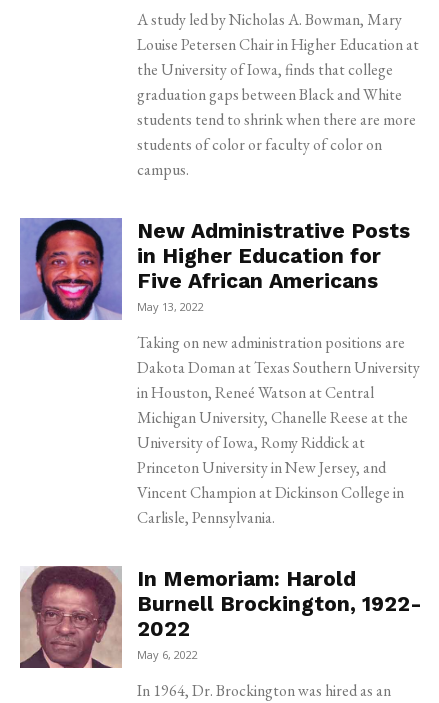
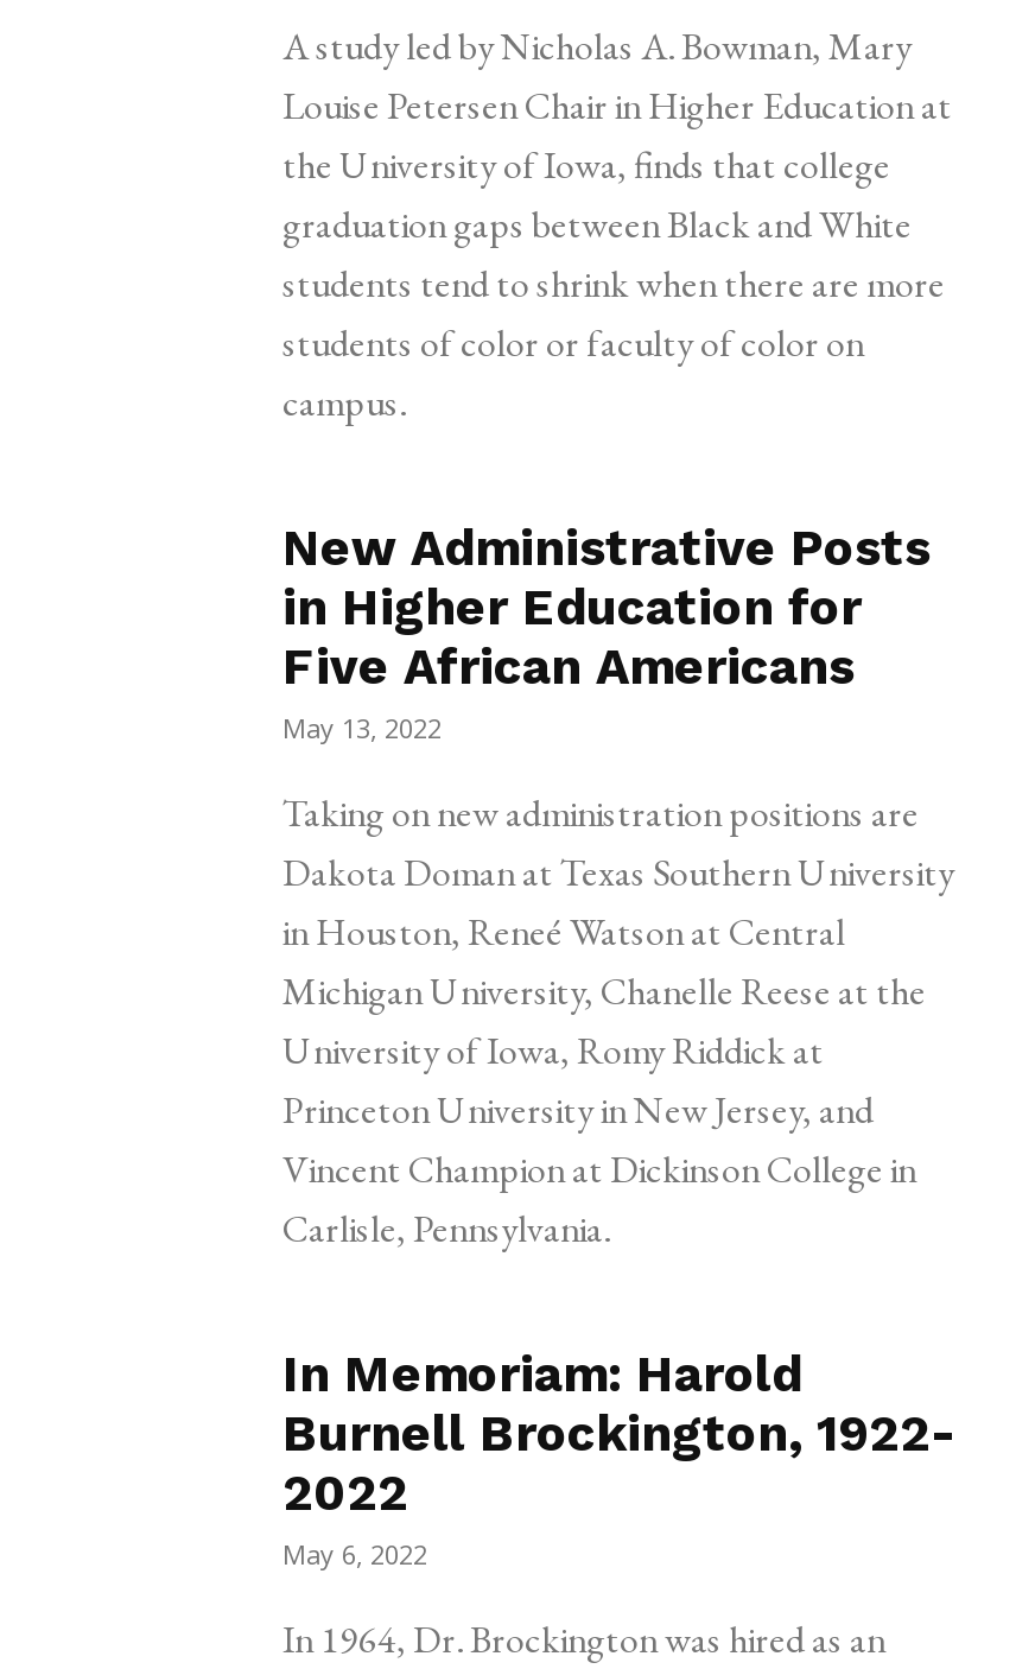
[19,217,123,321] [image] -> none
[19,565,123,669] [image] -> none

